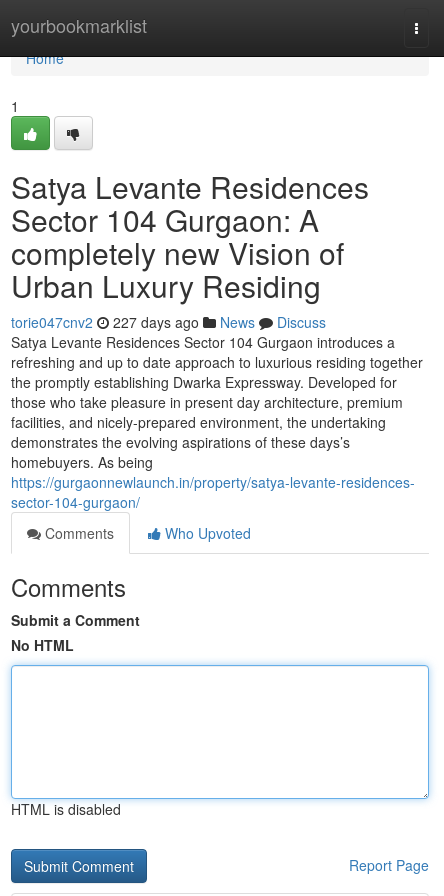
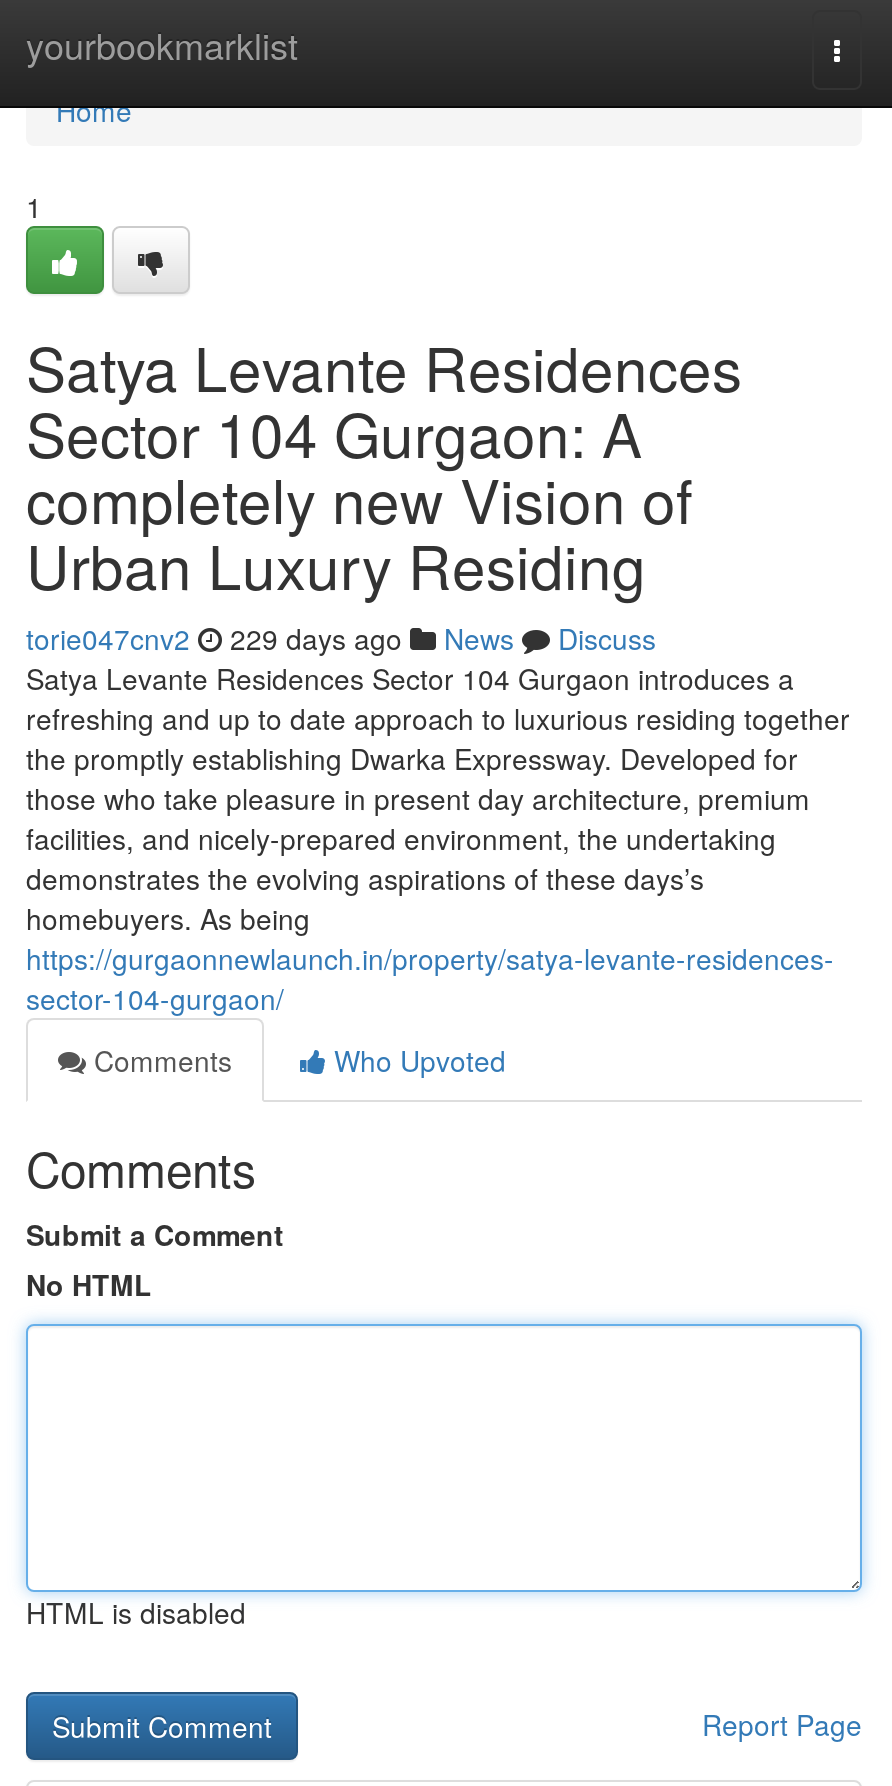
[11,312,326,332] torie047cnv2 227 days ago News Discuss -> [26,618,656,658] torie047cnv2 229 days ago News Discuss

